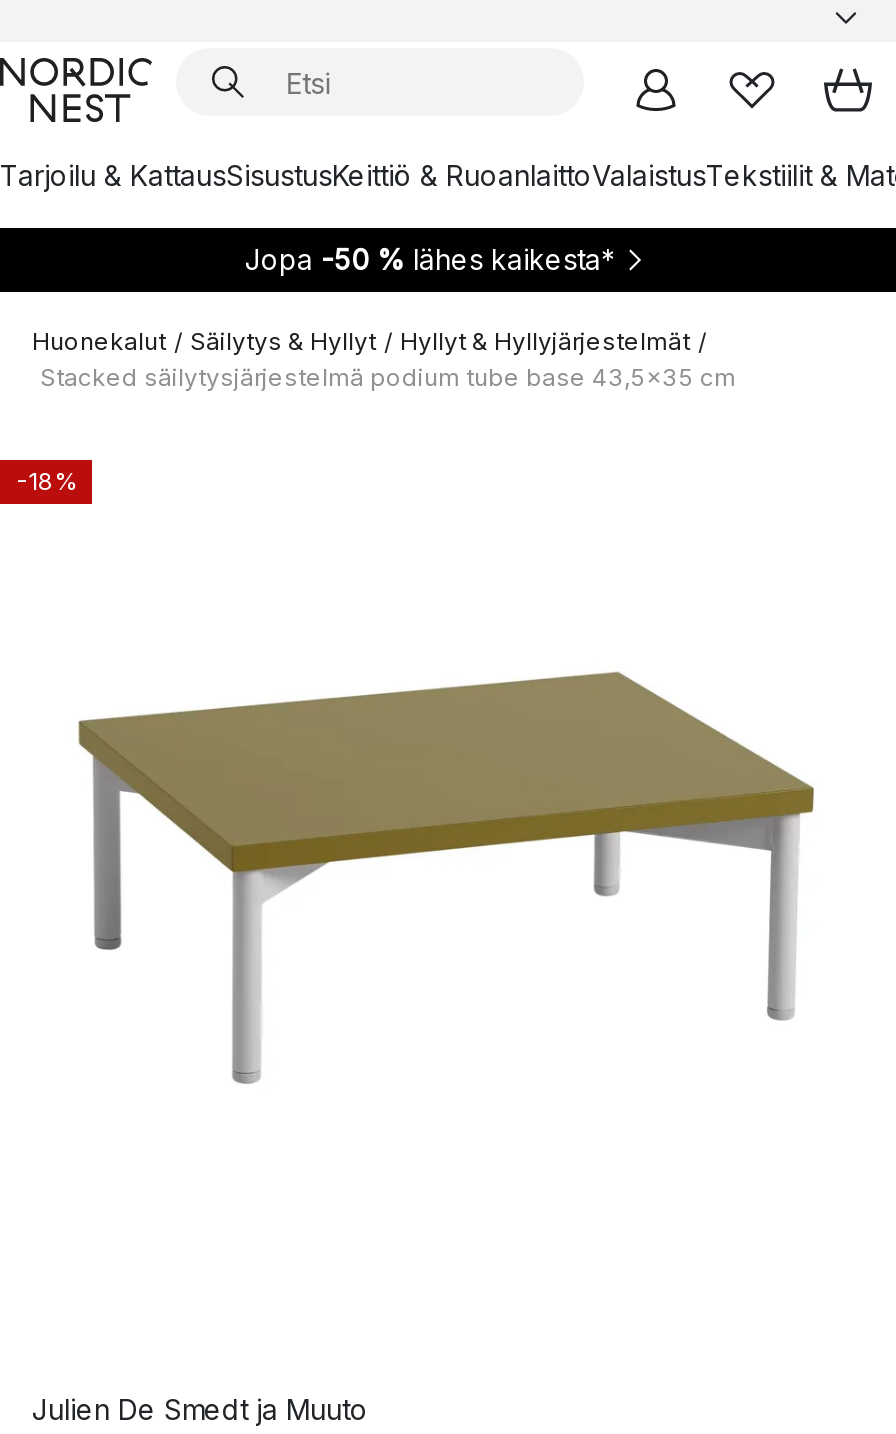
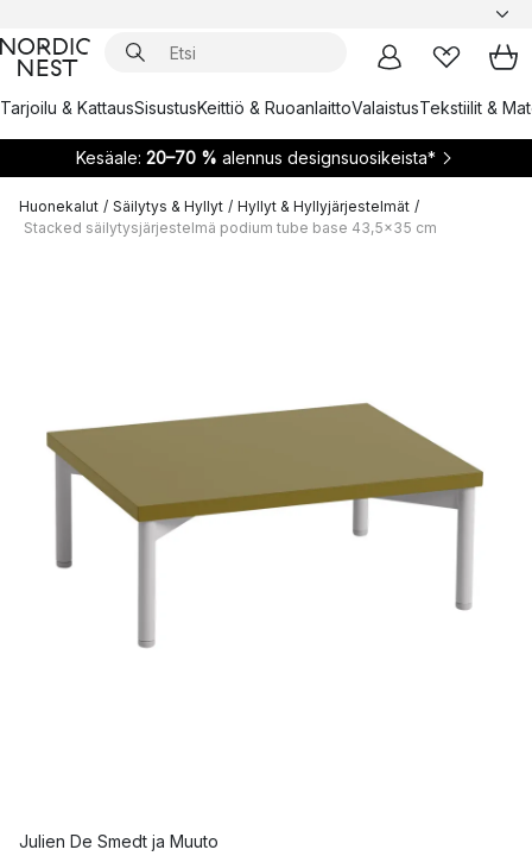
[245,242,615,276] Jopa -50 % lähes kaikesta* -> [75,147,435,168] Kesäale: 20–70 % alennus designsuosikeista*
[16,466,76,496] -18% -> none

